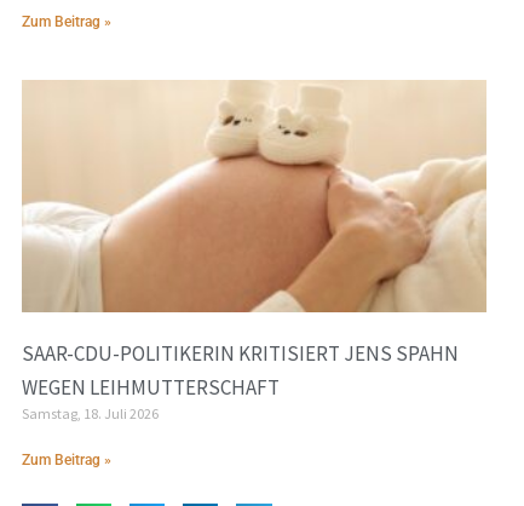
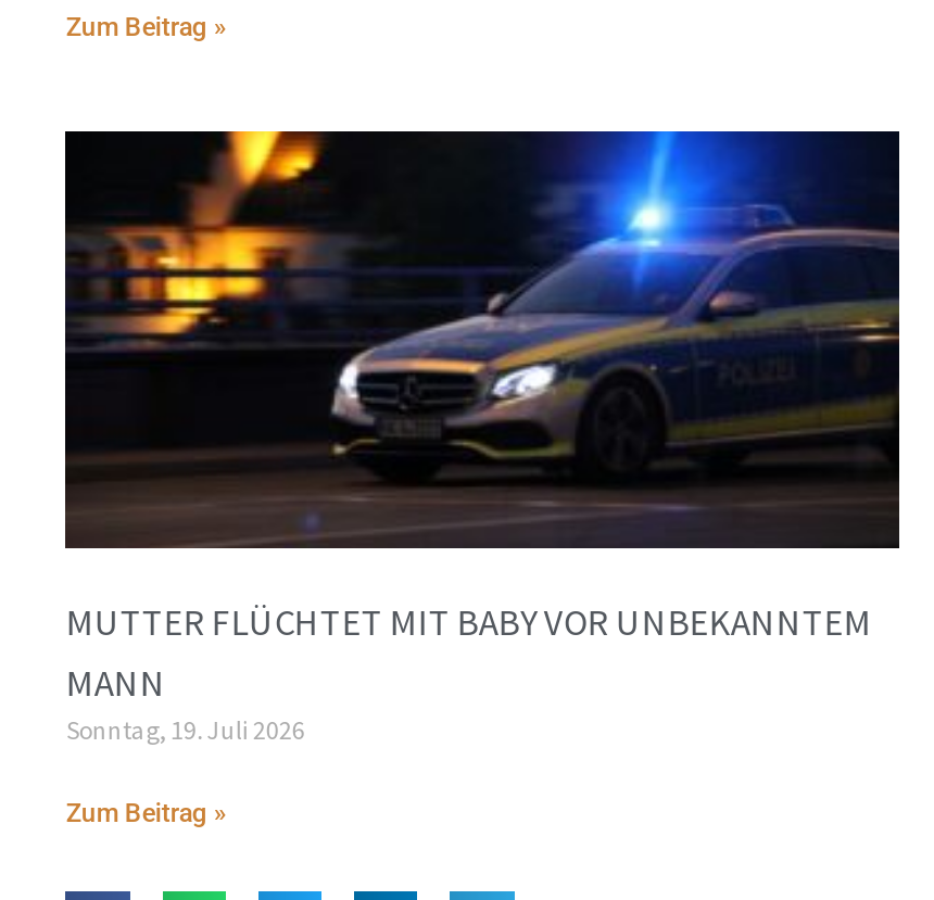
[22,80,488,422] [image] | SAAR-CDU-POLITIKERIN KRITISIERT JENS SPAHN | WEGEN LEIHMUTTERSCHAFT | Samstag, 18. Juli 2026 -> [63,129,901,745] [image] | MUTTER FLÜCHTET MIT BABY VOR UNBEKANNTEM | MANN | Sonntag, 19. Juli 2026

